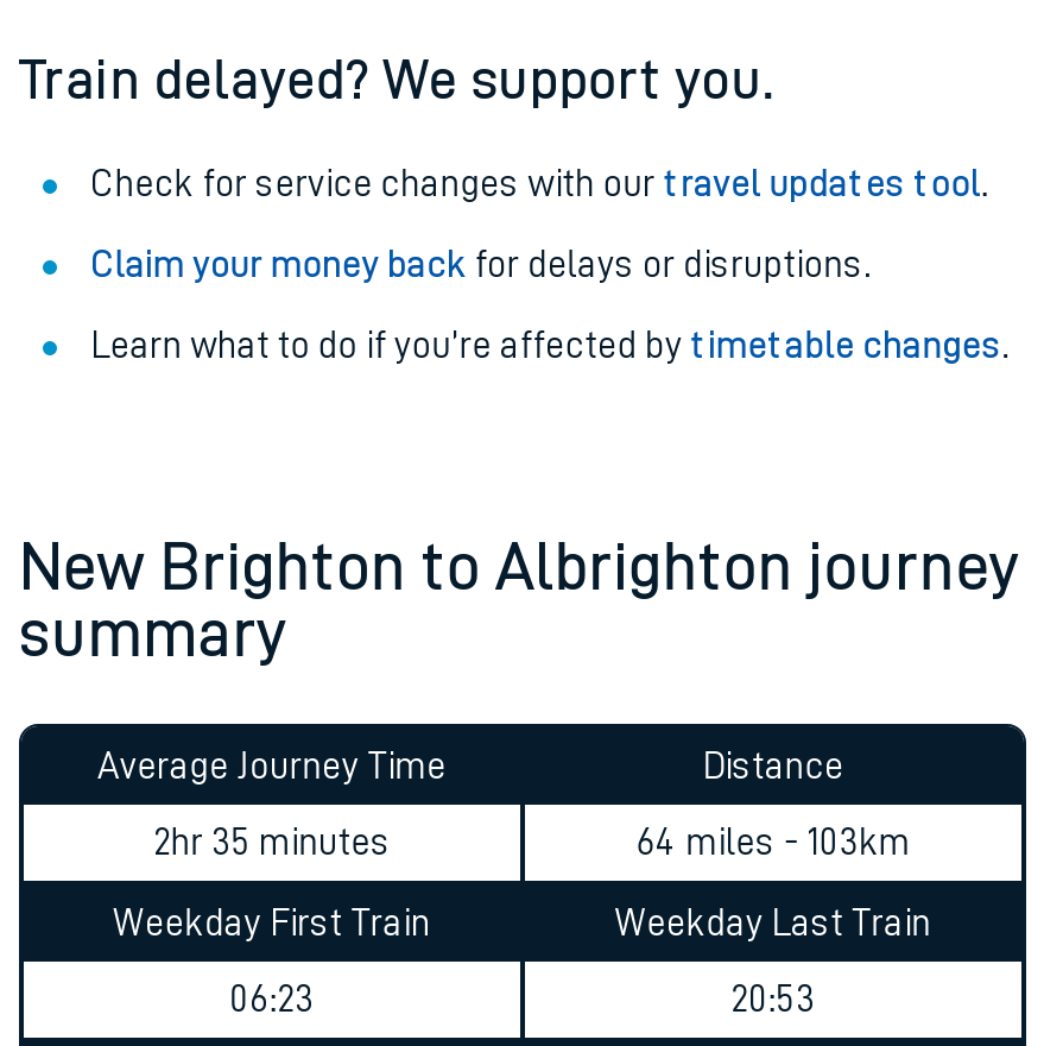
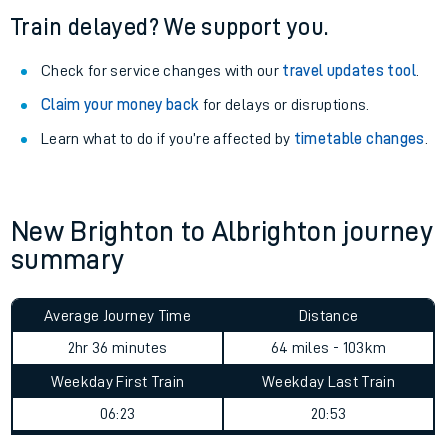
[153,824,391,862] 2hr 35 minutes -> [67,340,167,356] 2hr 36 minutes

